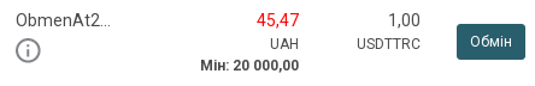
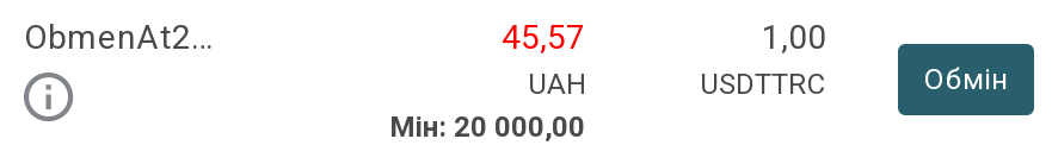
[257,11,299,30] 45,47 -> [502,18,585,56] 45,57

